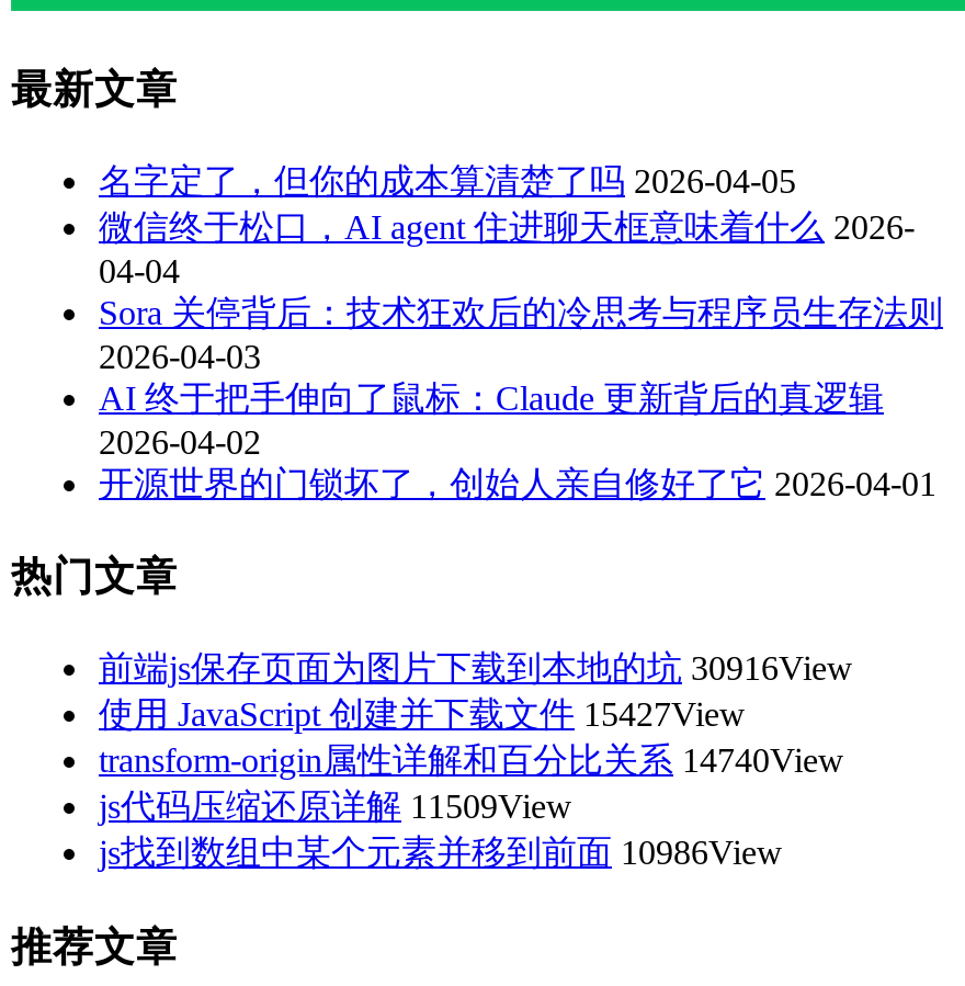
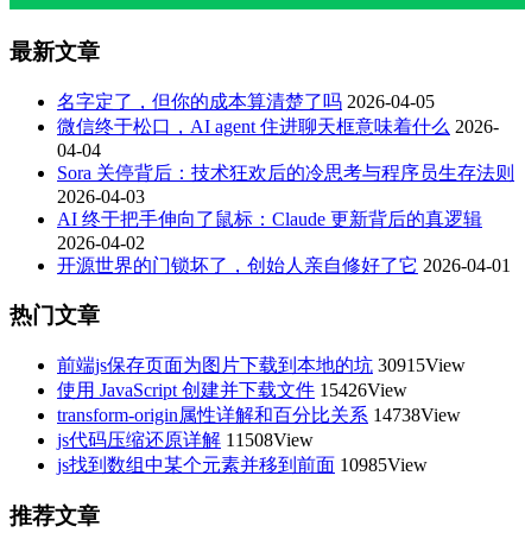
[99,649,853,686] 前端js保存页面为图片下载到本地的坑30916View -> [57,355,466,375] 前端js保存页面为图片下载到本地的坑30915View
[99,695,746,732] 使用 JavaScript 创建并下载文件15427View -> [57,380,407,400] 使用 JavaScript 创建并下载文件15426View
[99,741,844,778] transform-origin属性详解和百分比关系14740View -> [57,405,461,425] transform-origin属性详解和百分比关系14738View
[99,787,572,825] js代码压缩还原详解11509View -> [57,430,314,450] js代码压缩还原详解11508View
[99,833,783,871] js找到数组中某个元素并移到前面10986View -> [57,455,428,475] js找到数组中某个元素并移到前面10985View

